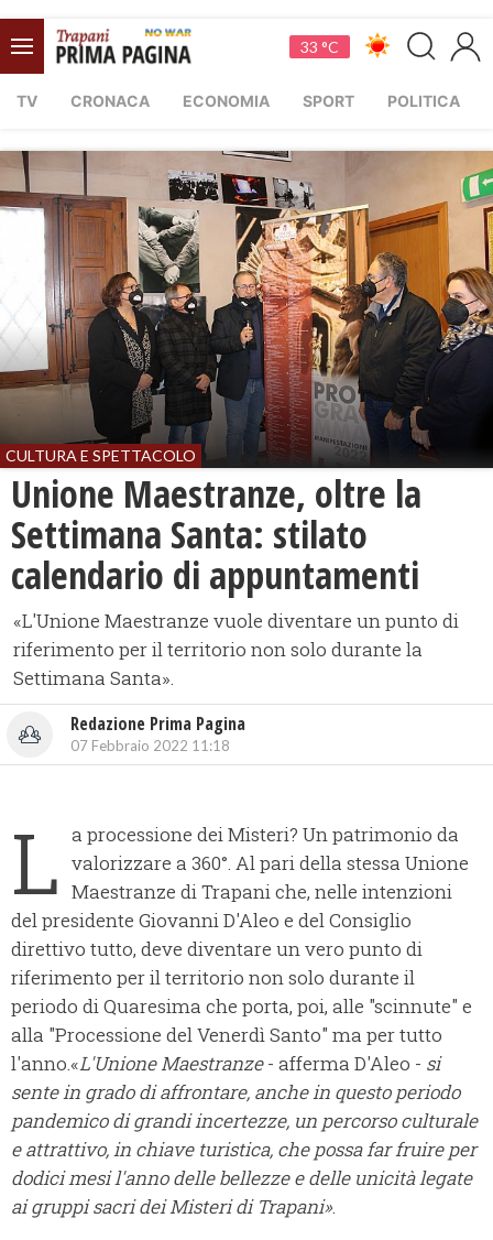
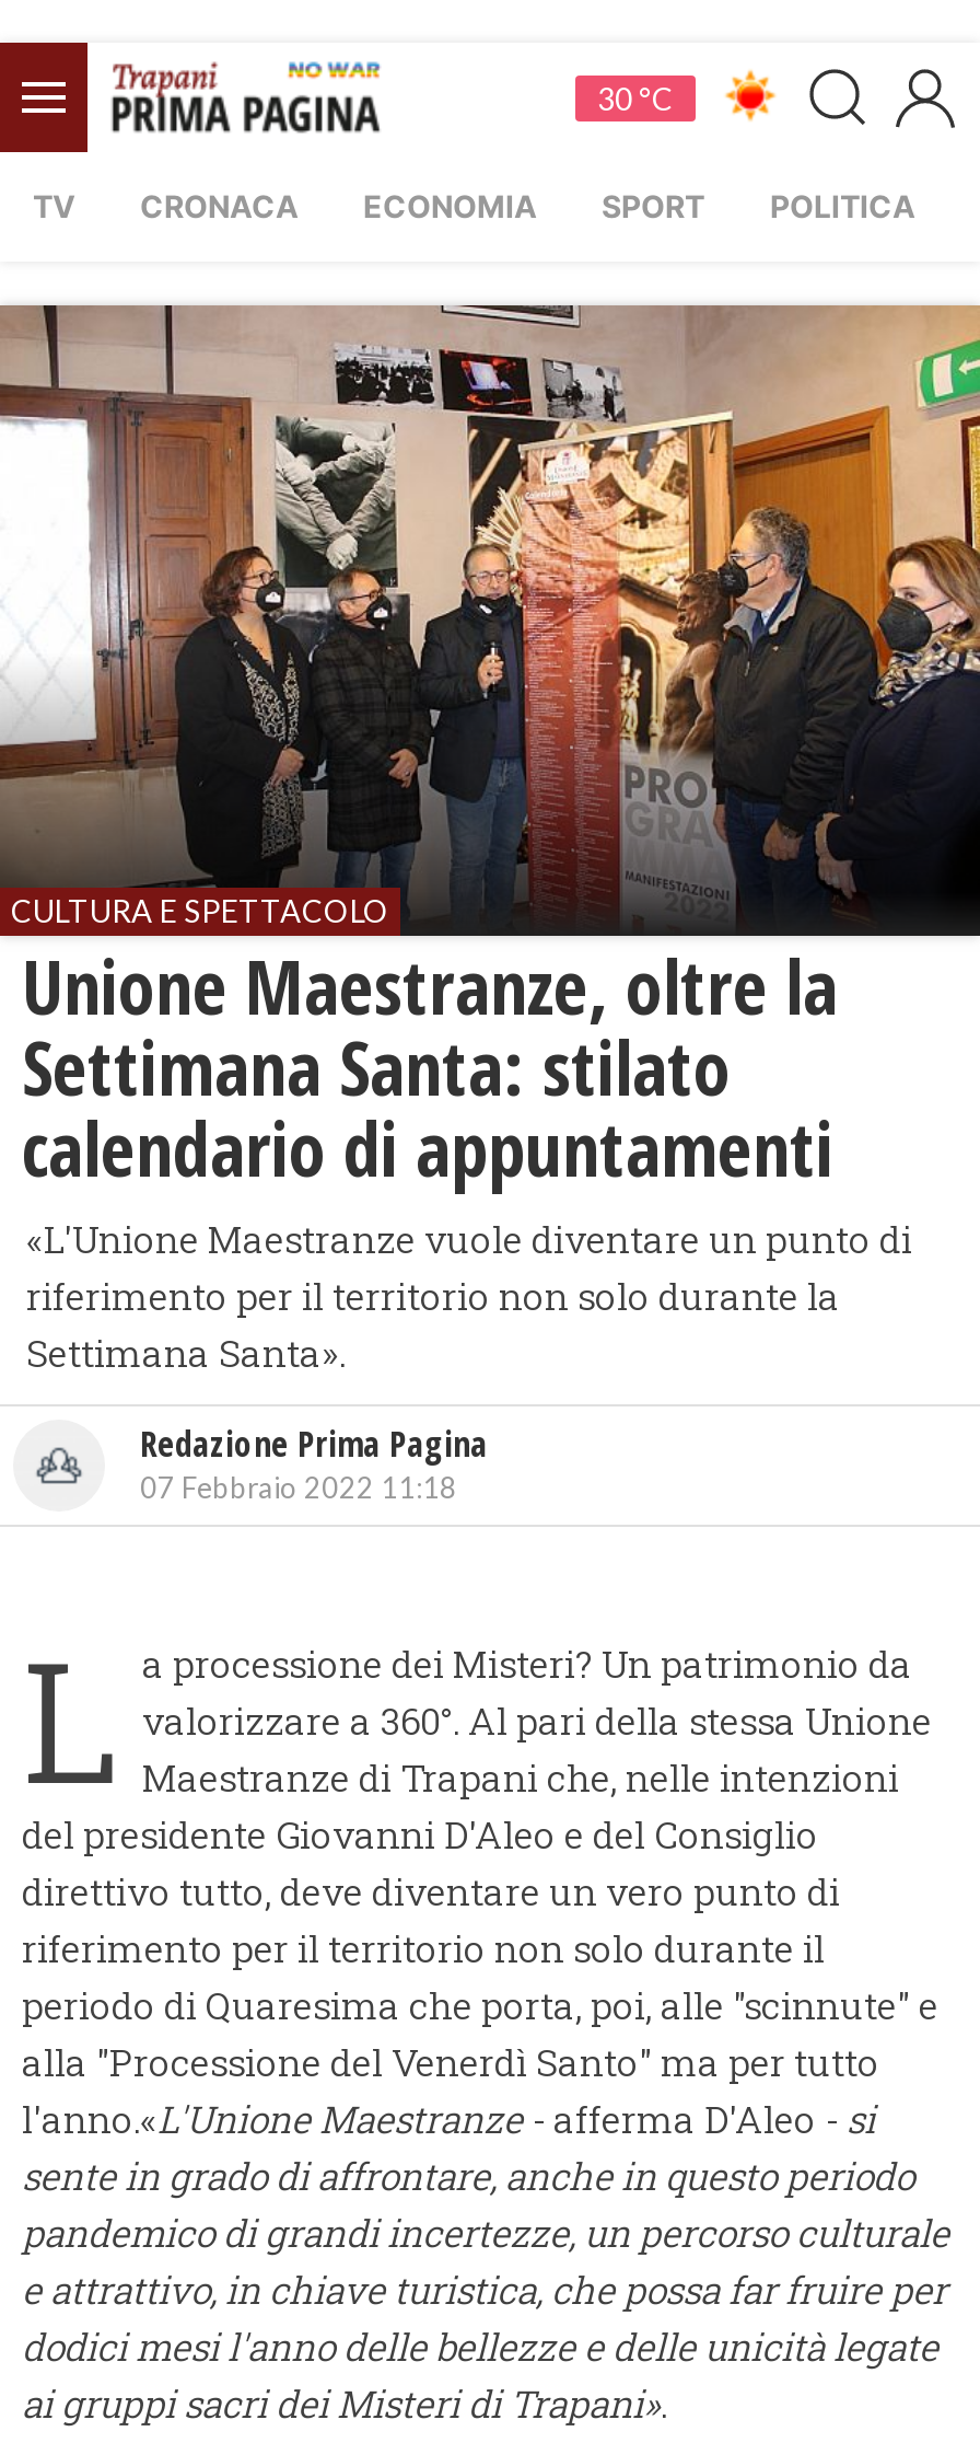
[300,37,339,56] 33 °C -> [597,79,674,116] 30 °C

